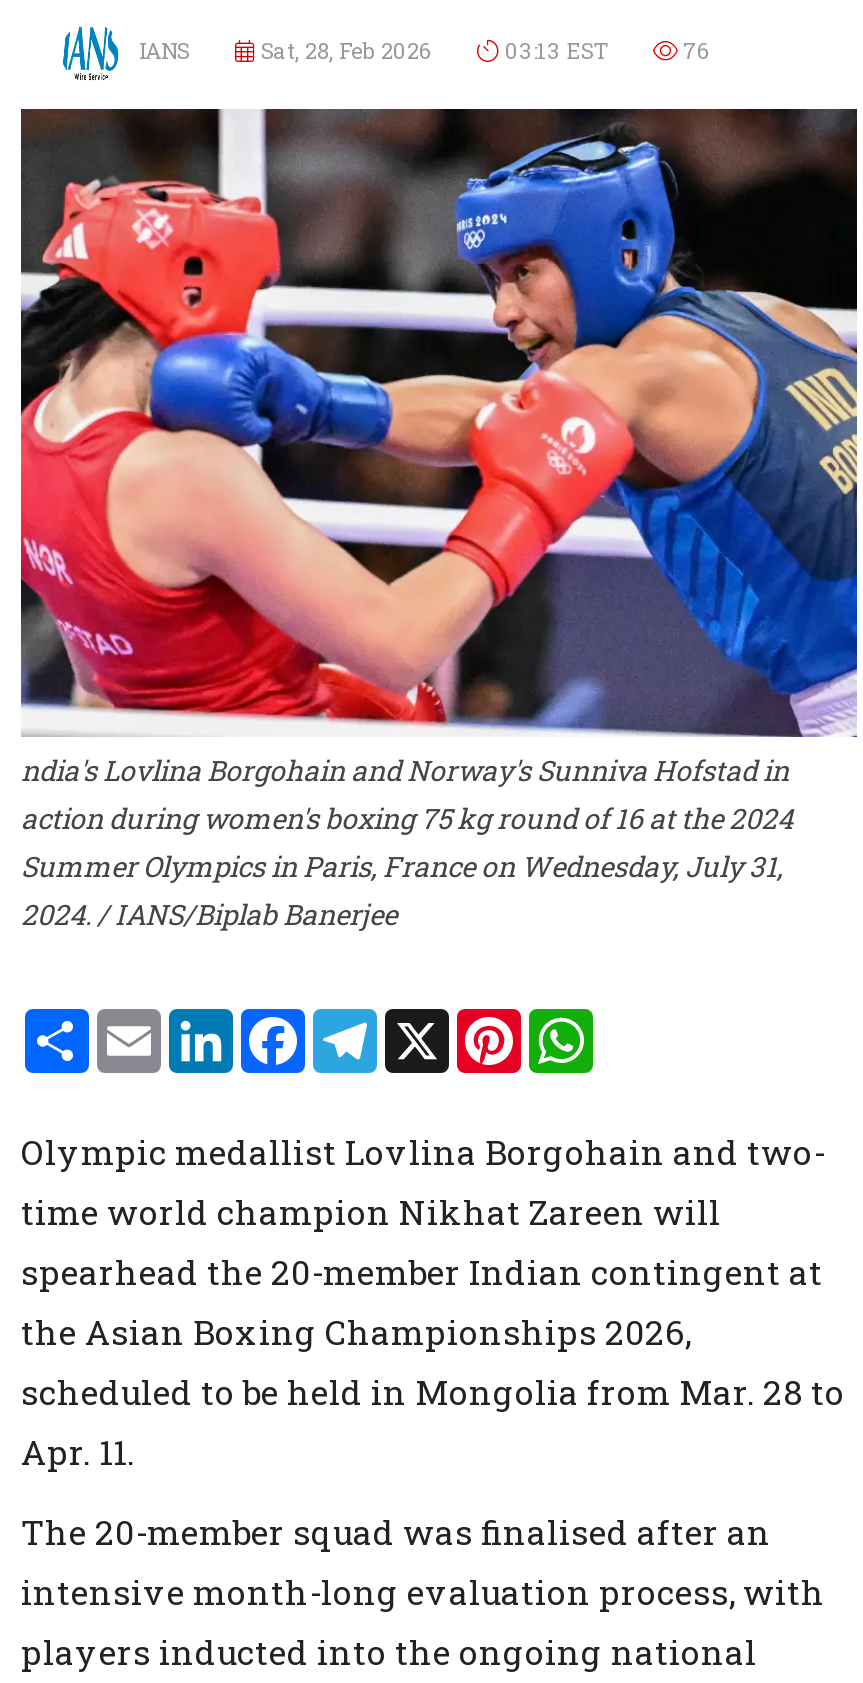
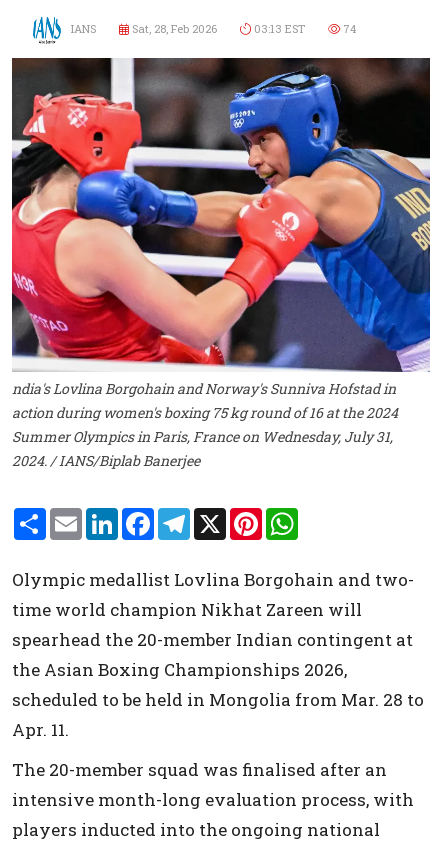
[677,35,721,65] 76 -> [340,21,362,36] 74

